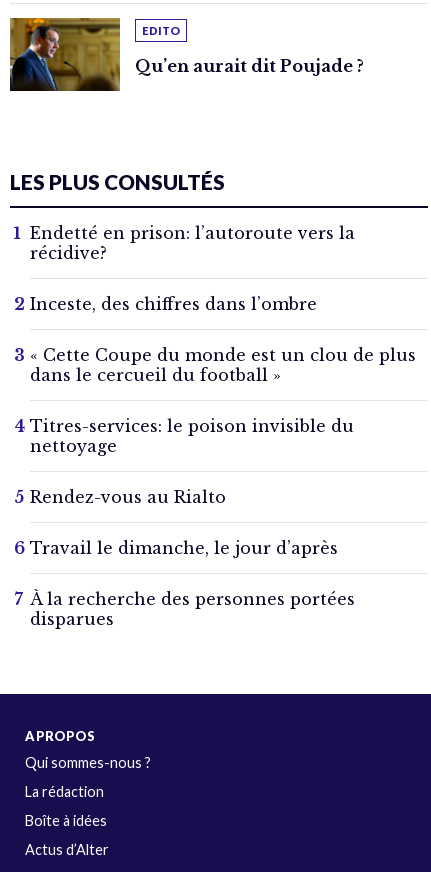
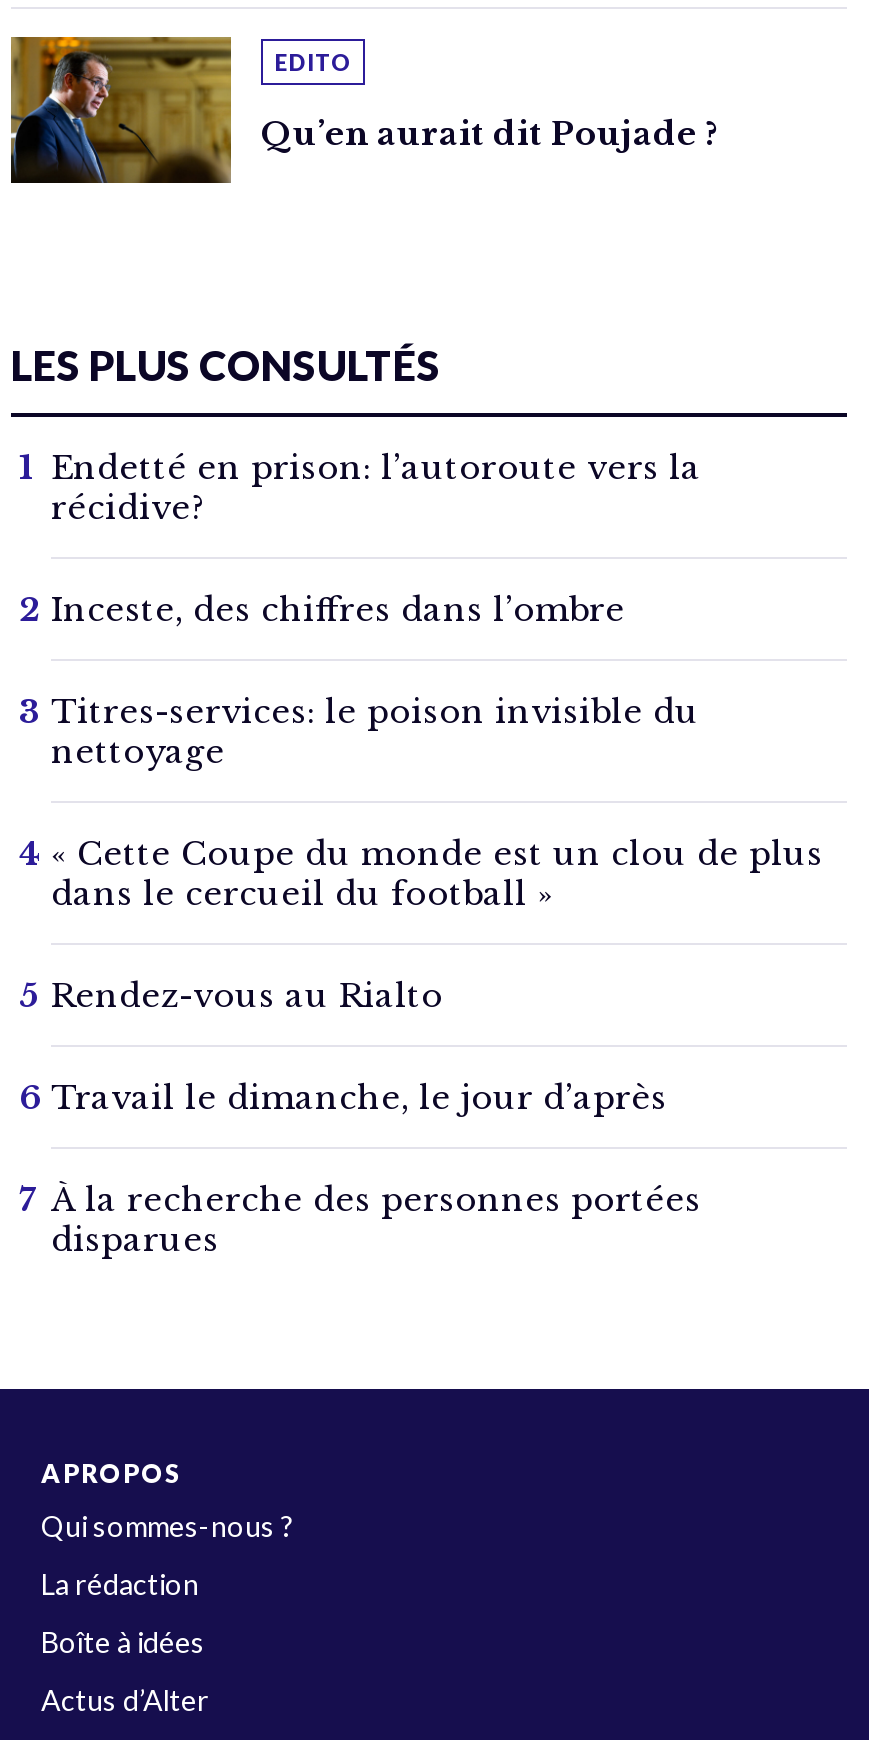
moved [30,345,416,385] -> [51,833,823,913]: « Cette Coupe du monde est un clou de plus | dans le cercueil du football »
moved [30,416,354,456] -> [51,691,699,771]: Titres-services: le poison invisible du | nettoyage

